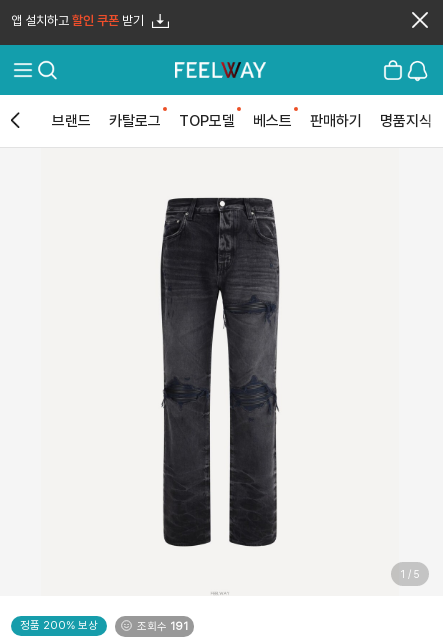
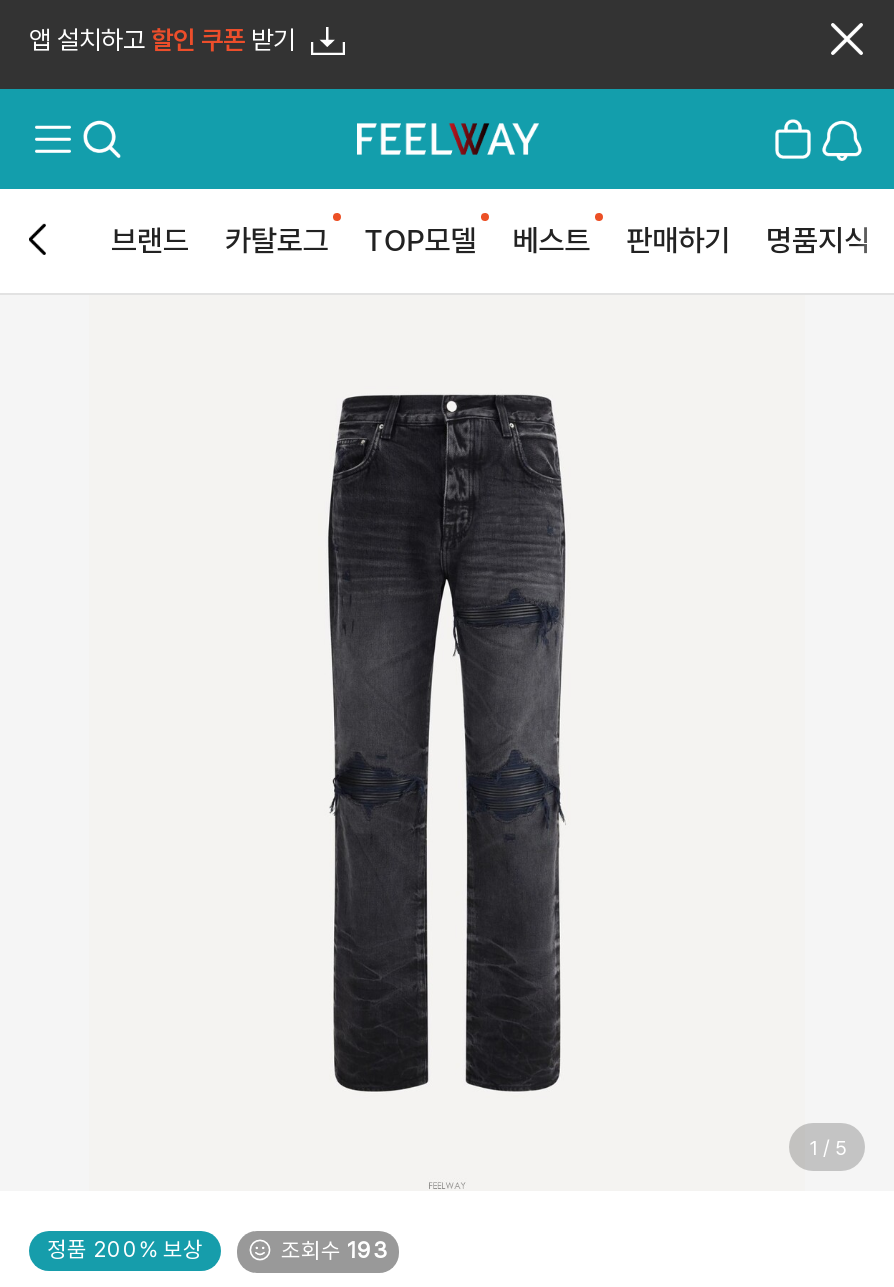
[137,619,188,632] 조회수 191 -> [281,1238,387,1264] 조회수 193

